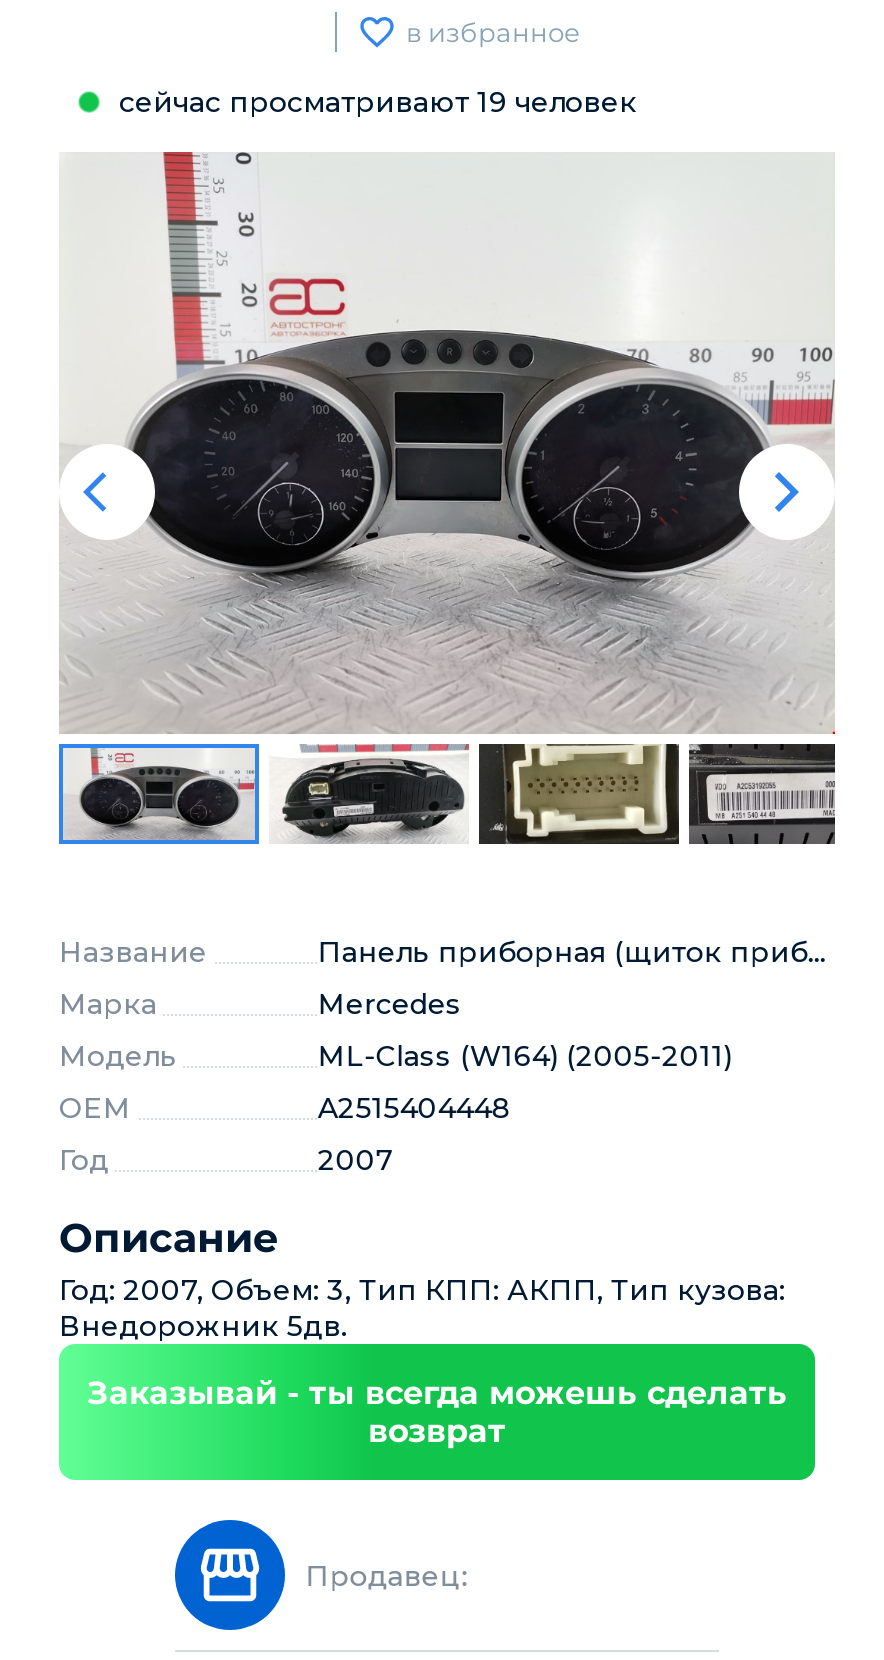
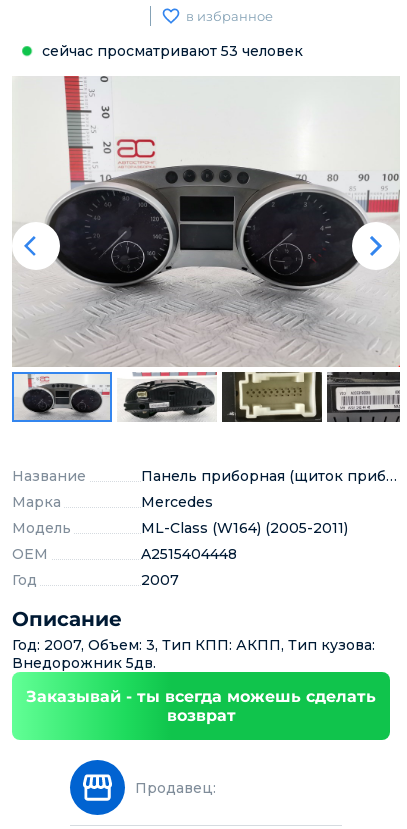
[119,84,637,120] сейчас просматривают 19 человек -> [42,42,303,60] сейчас просматривают 53 человек

